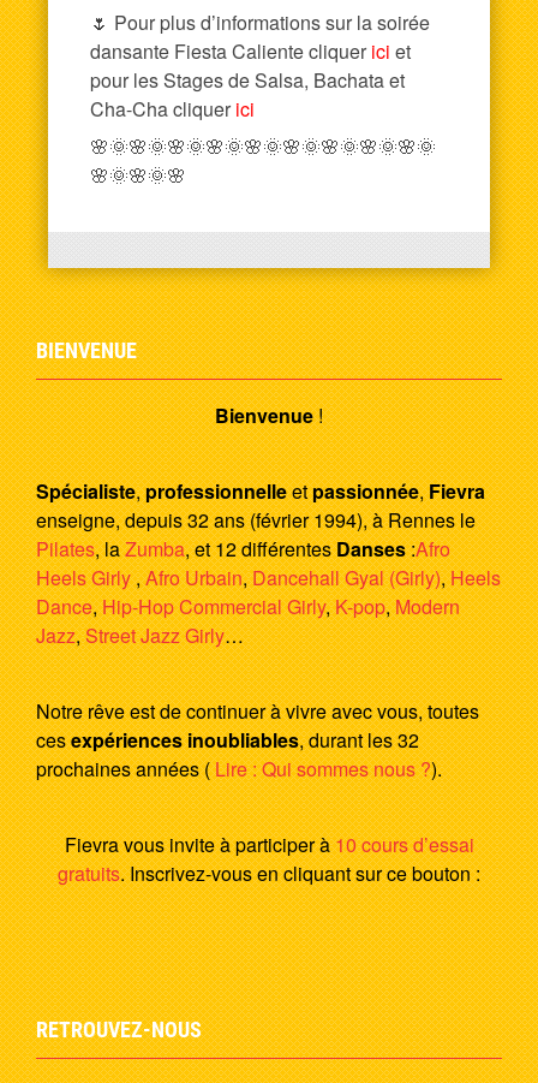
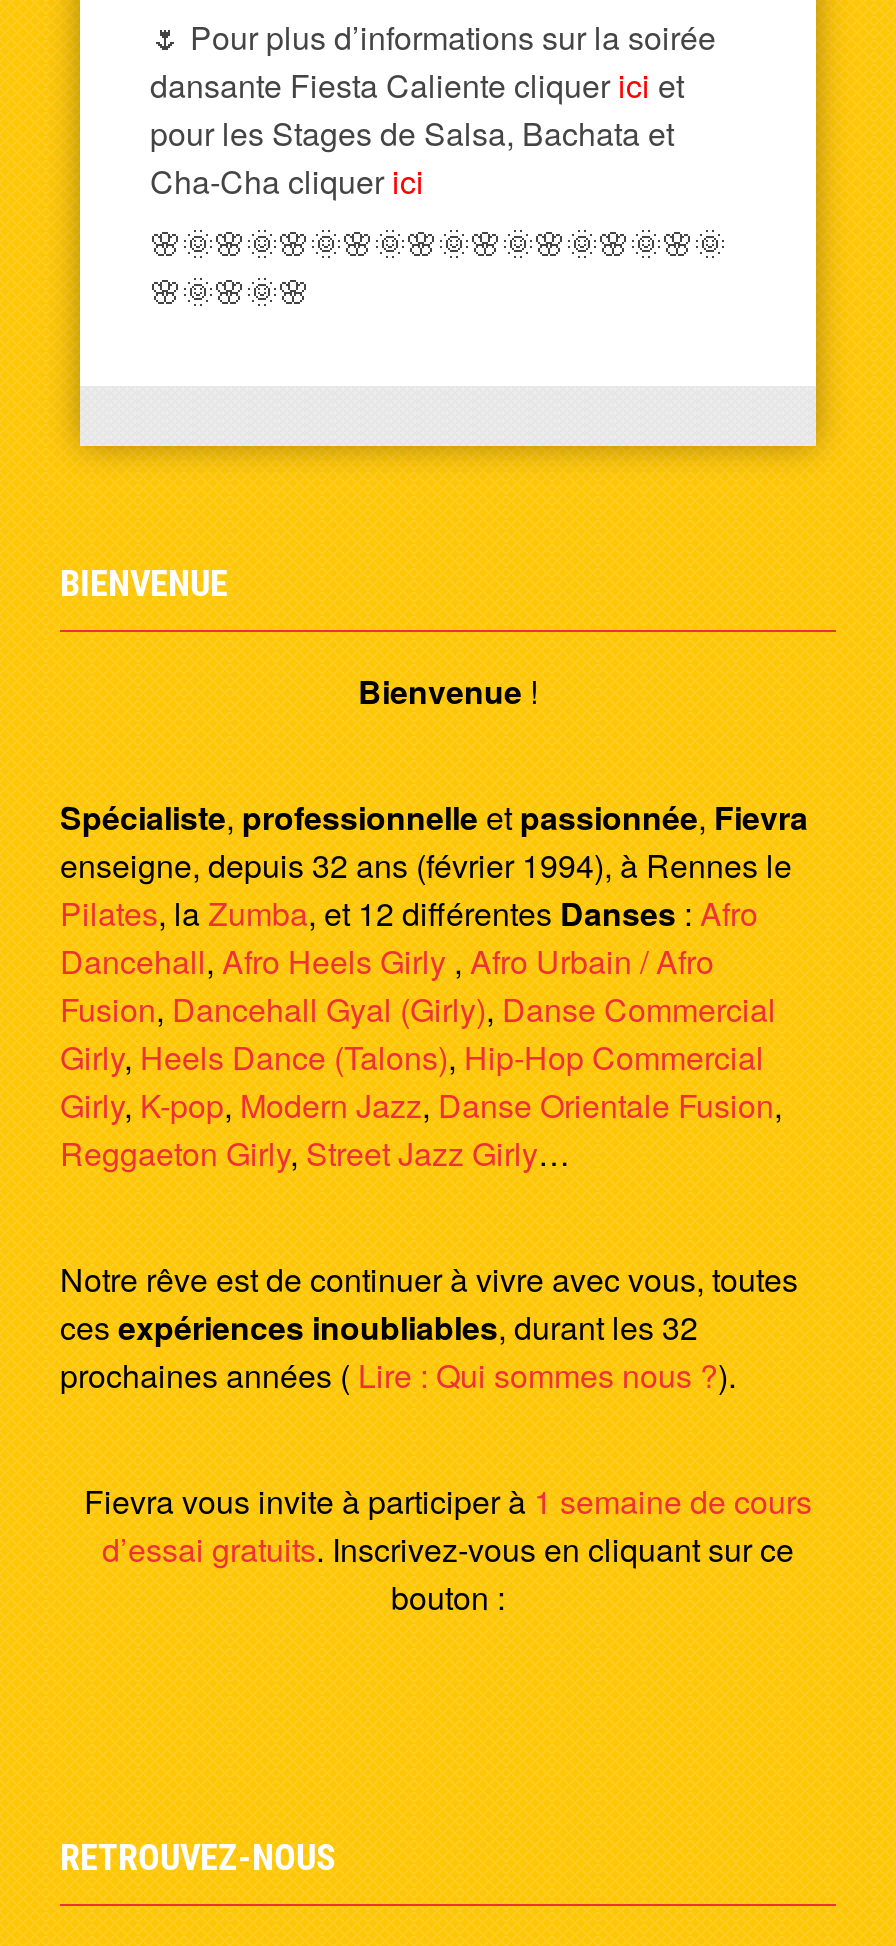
[36,564,501,649] Heels Girly, Afro Urbain, Dancehall Gyal (Girly), Heels | Dance, Hip-Hop Commercial Girly, K-pop, Modern | Jazz, Street Jazz Girly… -> [60,938,782,1176] Dancehall, Afro Heels Girly, Afro Urbain / Afro | Fusion, Dancehall Gyal (Girly), Danse Commercial | Girly, Heels Dance (Talons), Hip-Hop Commercial | Girly, K-pop, Modern Jazz, Danse Orientale Fusion, | Reggaeton Girly, Street Jazz Girly…
[58,831,480,887] Fievra vous invite à participer à 10 cours d’essai | gratuits. Inscrivez-vous en cliquant sur ce bouton : -> [84,1478,812,1620] Fievra vous invite à participer à 1 semaine de cours | d’essai gratuits. Inscrivez-vous en cliquant sur ce | bouton :

